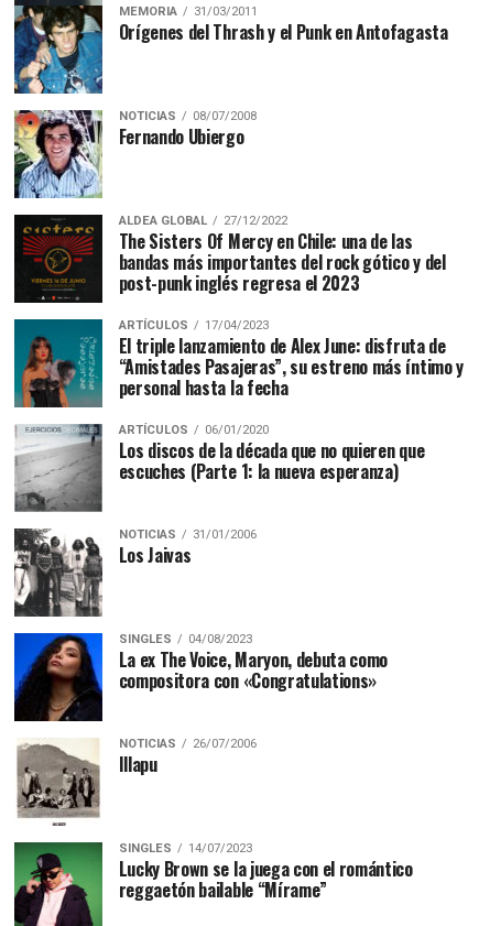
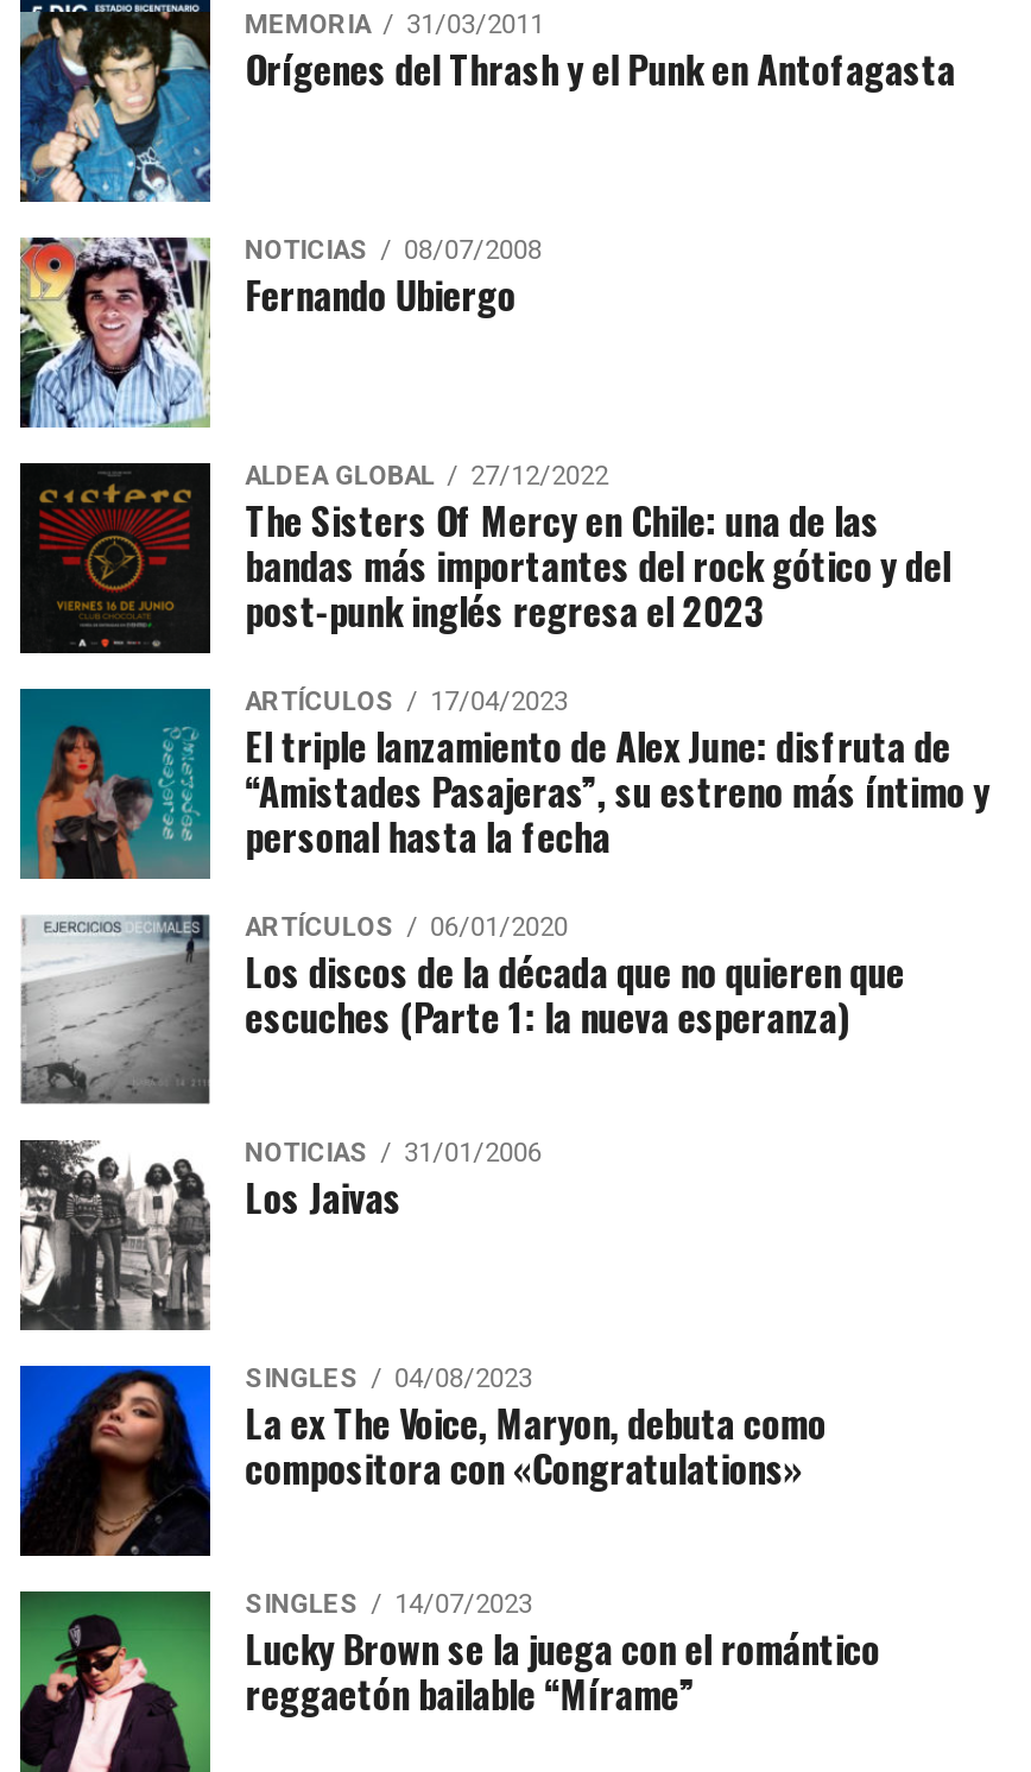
[14,736,256,827] [image] | NOTICIAS | 26/07/2006 | Illapu -> none

